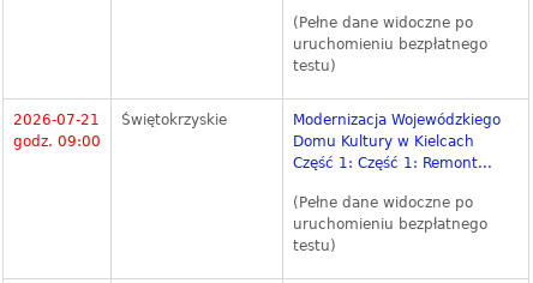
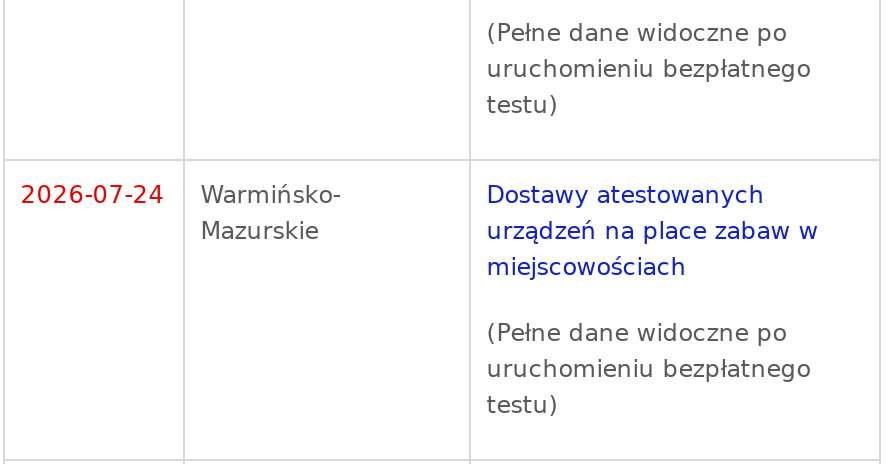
[13,112,101,150] 2026-07-21 | godz. 09:00 -> [21,181,341,245] 2026-07-24 | Warmińsko- | Mazurskie
[121,112,500,172] Świętokrzyskie | Modernizacja Wojewódzkiego | Domu Kultury w Kielcach | Część 1: Część 1: Remont... -> [487,181,819,281] Dostawy atestowanych | urządzeń na place zabaw w | miejscowościach

